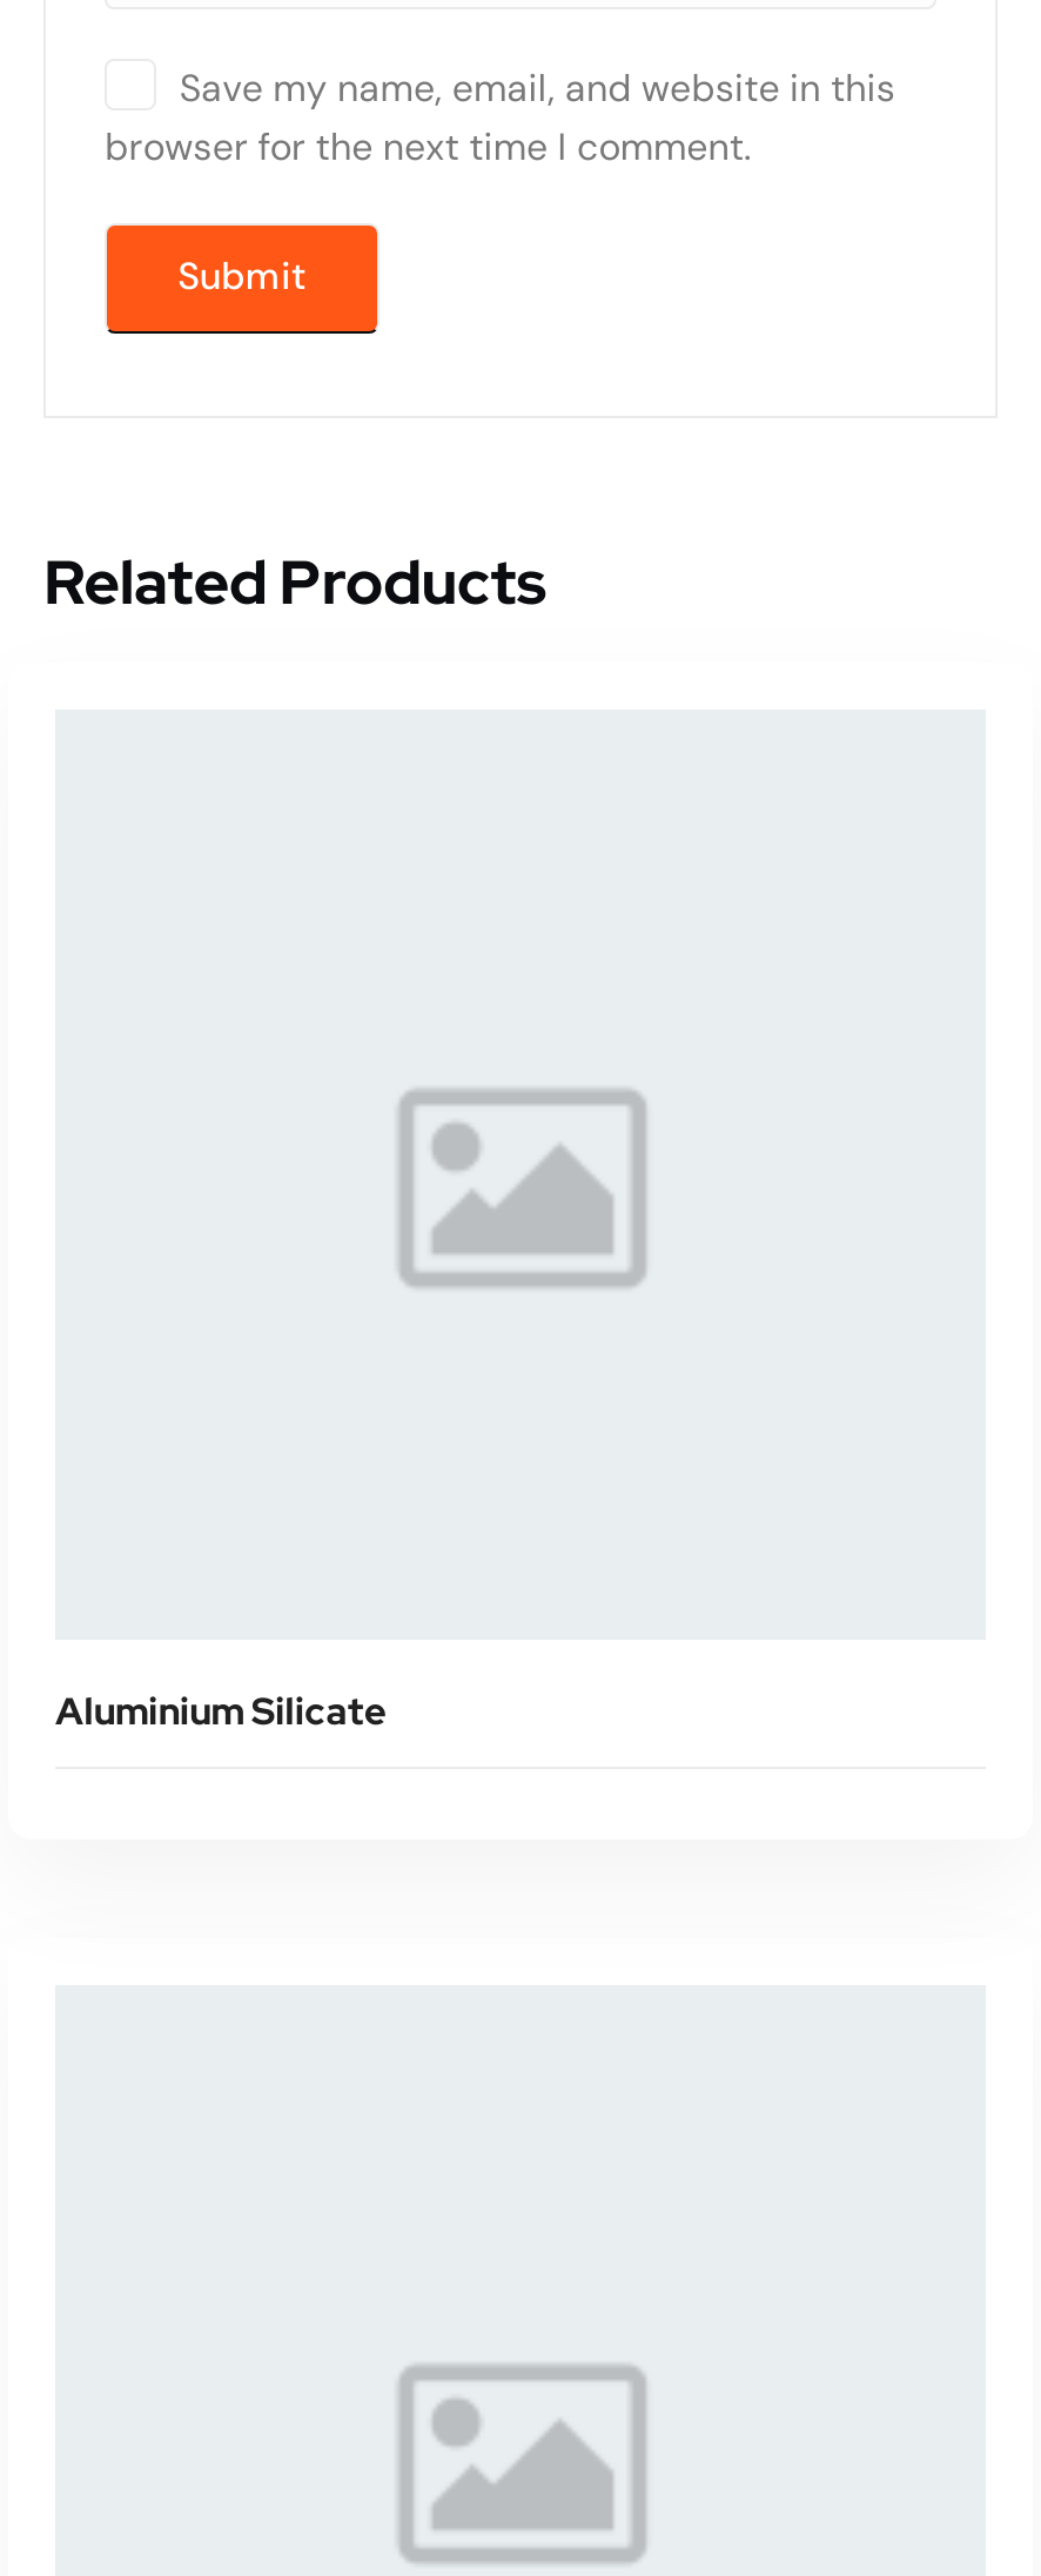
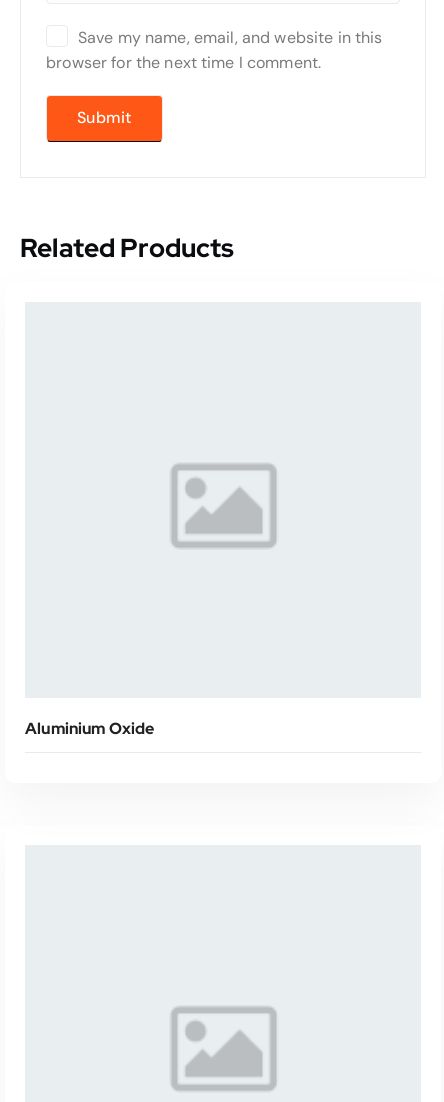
[55,1686,386,1735] Aluminium Silicate -> [25,718,154,739] Aluminium Oxide

